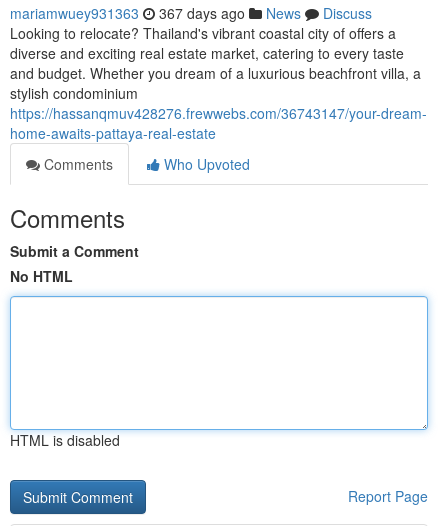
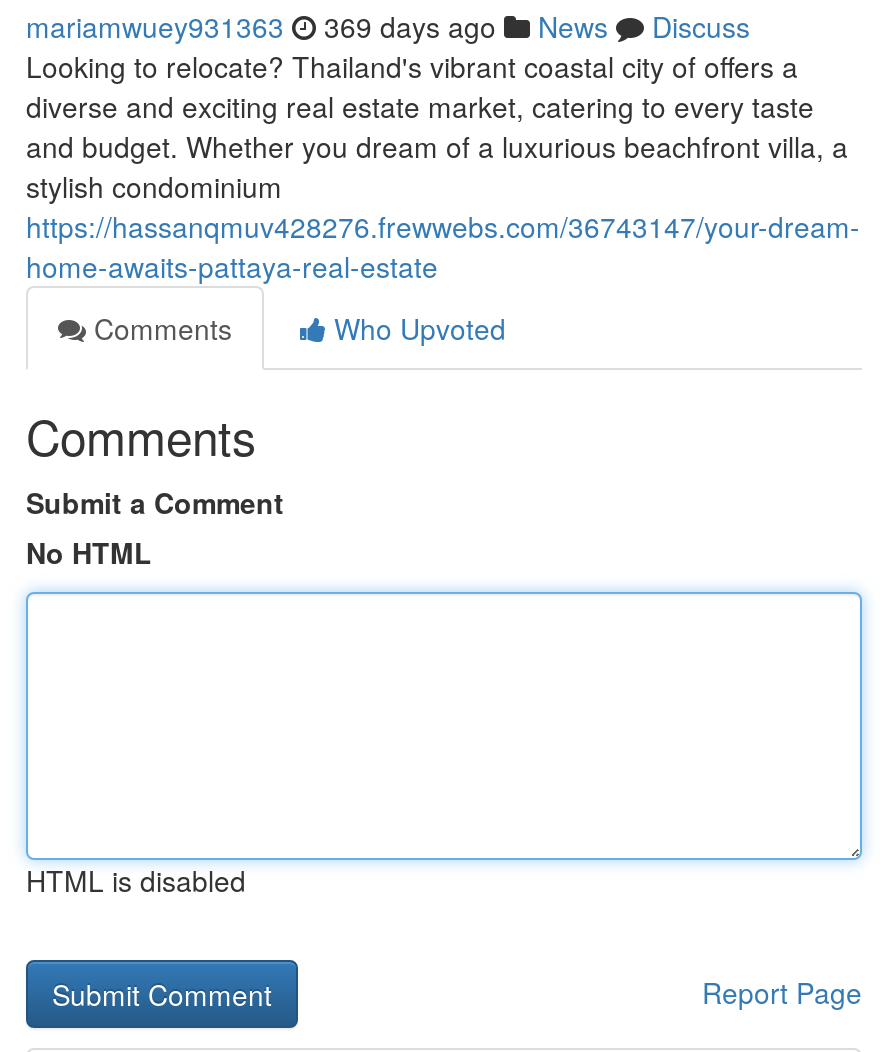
[10,3,372,23] mariamwuey931363 367 days ago News Discuss -> [26,6,750,46] mariamwuey931363 369 days ago News Discuss

